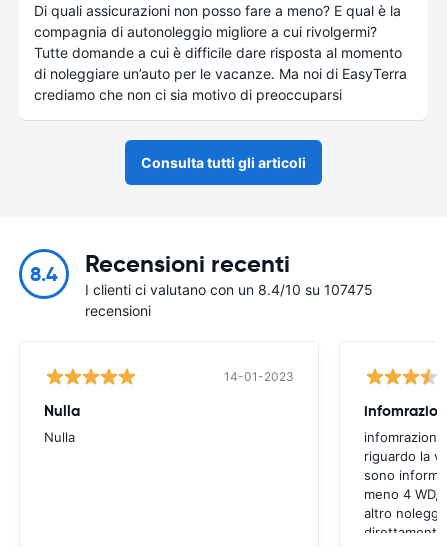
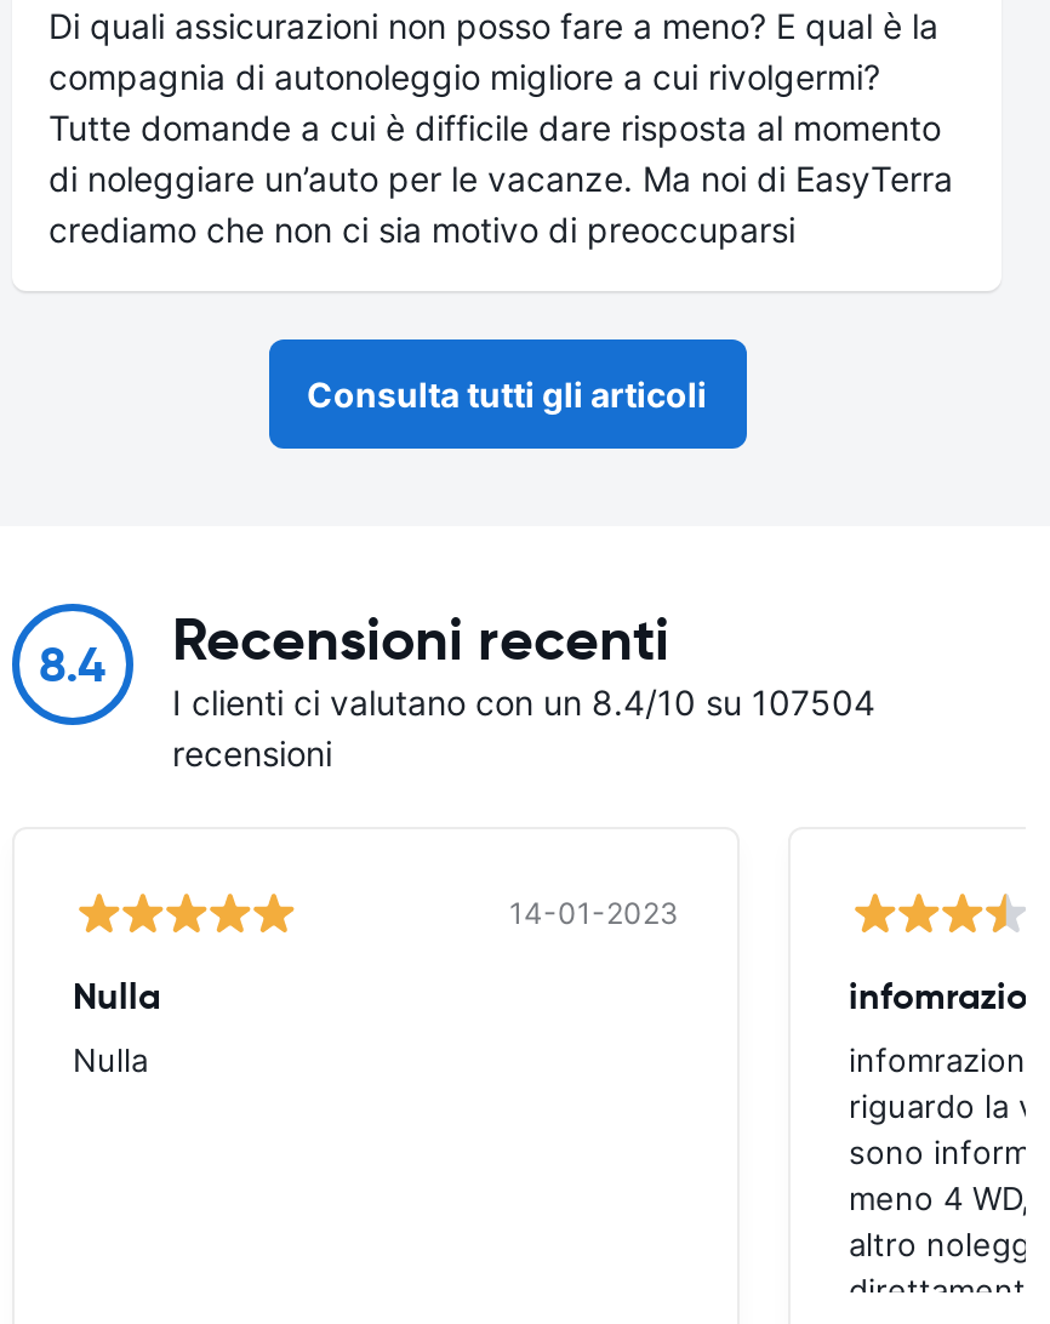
[85,281,373,298] I clienti ci valutano con un 8.4/10 su 107475 -> [172,681,875,723] I clienti ci valutano con un 8.4/10 su 107504

